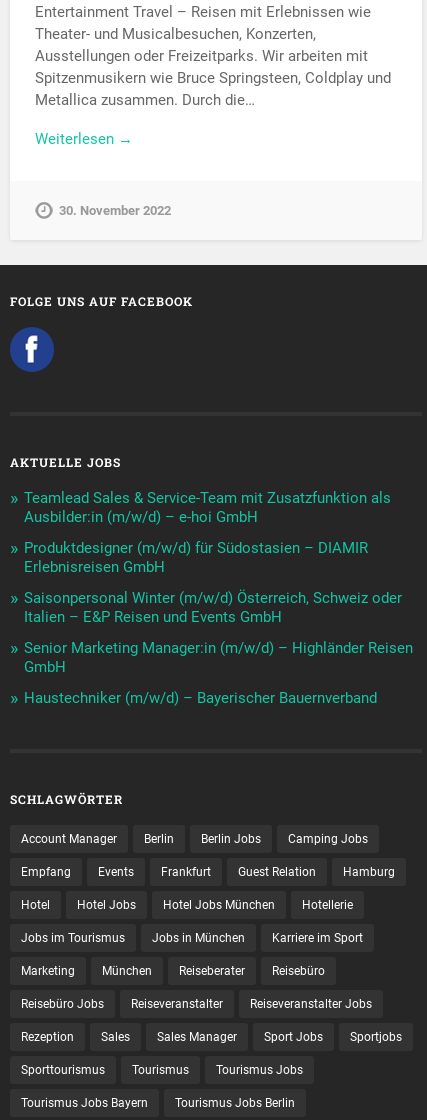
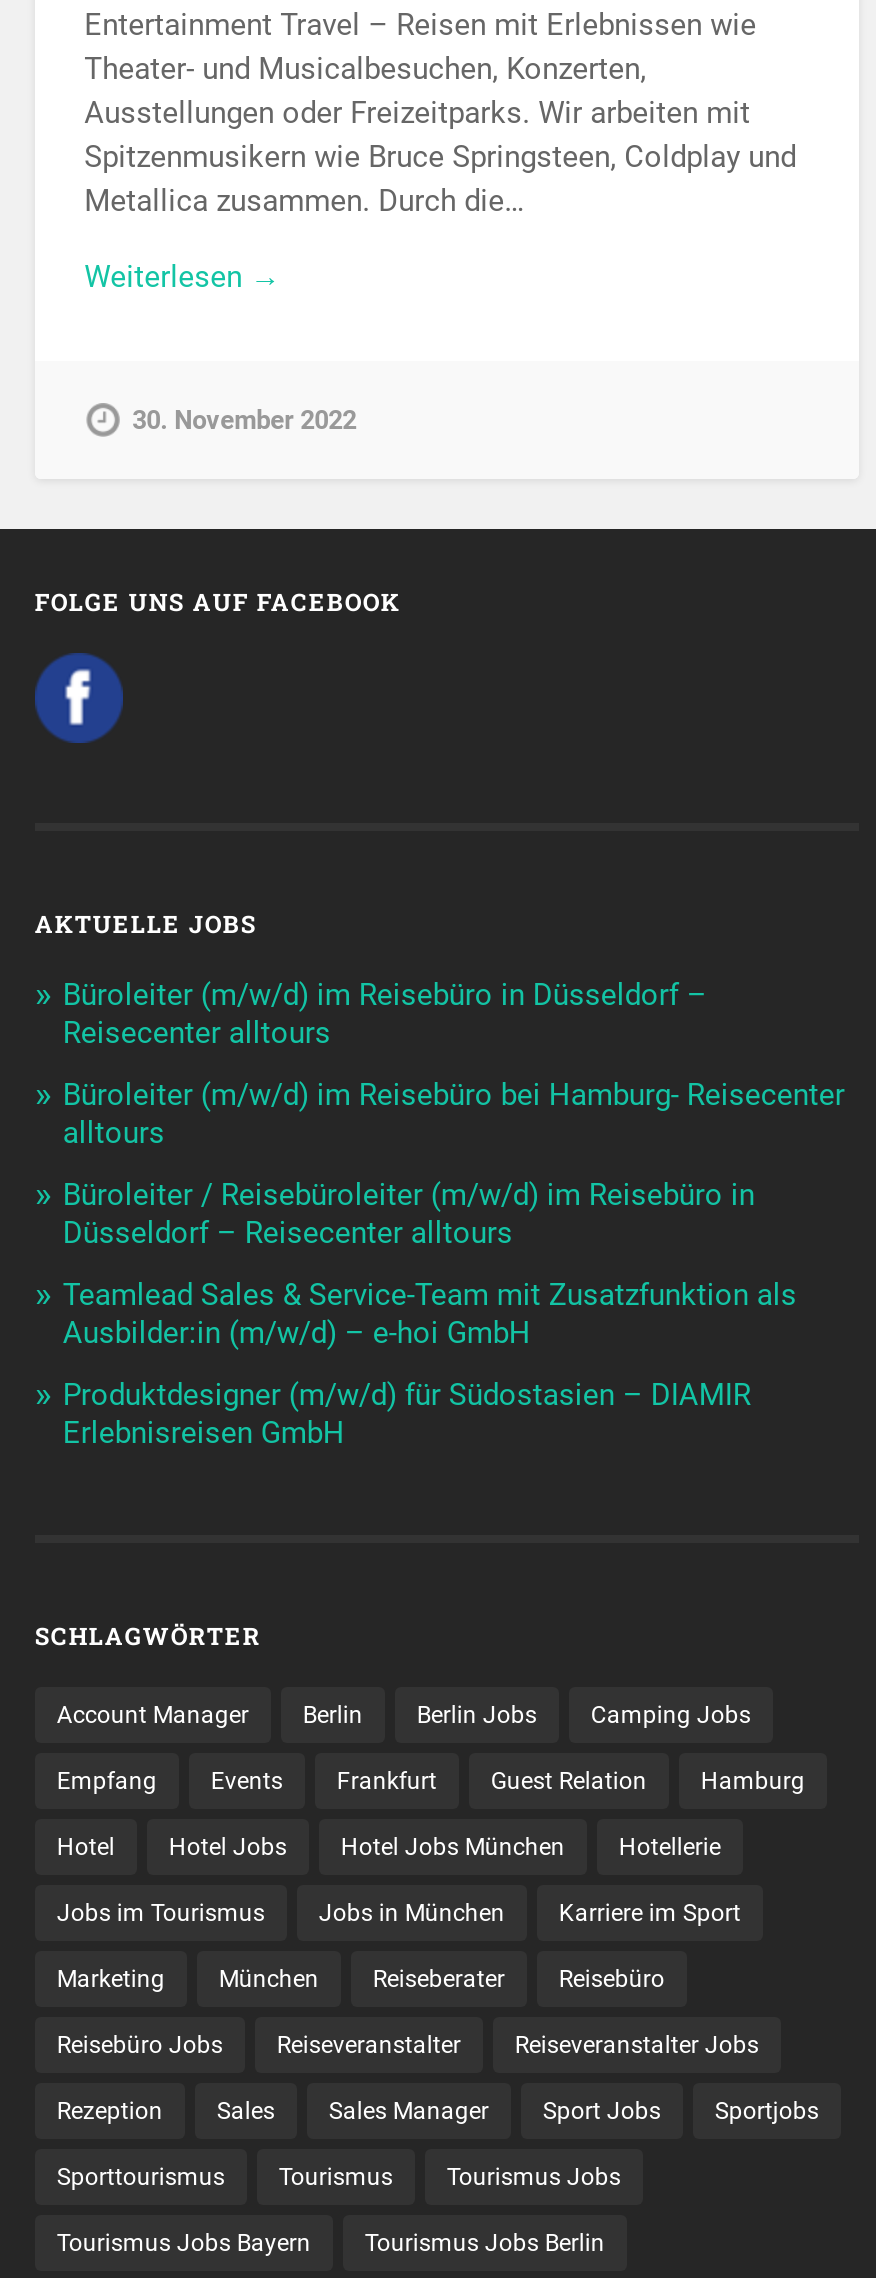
none -> [63,978,845,1252] Büroleiter (m/w/d) im Reisebüro in Düsseldorf – | Reisecenter alltours | Büroleiter (m/w/d) im Reisebüro bei Hamburg- Reisecenter | alltours | Büroleiter / Reisebüroleiter (m/w/d) im Reisebüro in | Düsseldorf – Reisecenter alltours
moved [24,489,391,576] -> [63,1278,797,1452]: Teamlead Sales & Service-Team mit Zusatzfunktion als | Ausbilder:in (m/w/d) – e-hoi GmbH | Produktdesigner (m/w/d) für Südostasien – DIAMIR | Erlebnisreisen GmbH
[24,589,413,707] Saisonpersonal Winter (m/w/d) Österreich, Schweiz oder | Italien – E&P Reisen und Events GmbH | Senior Marketing Manager:in (m/w/d) – Highländer Reisen | GmbH | Haustechniker (m/w/d) – Bayerischer Bauernverband -> none

